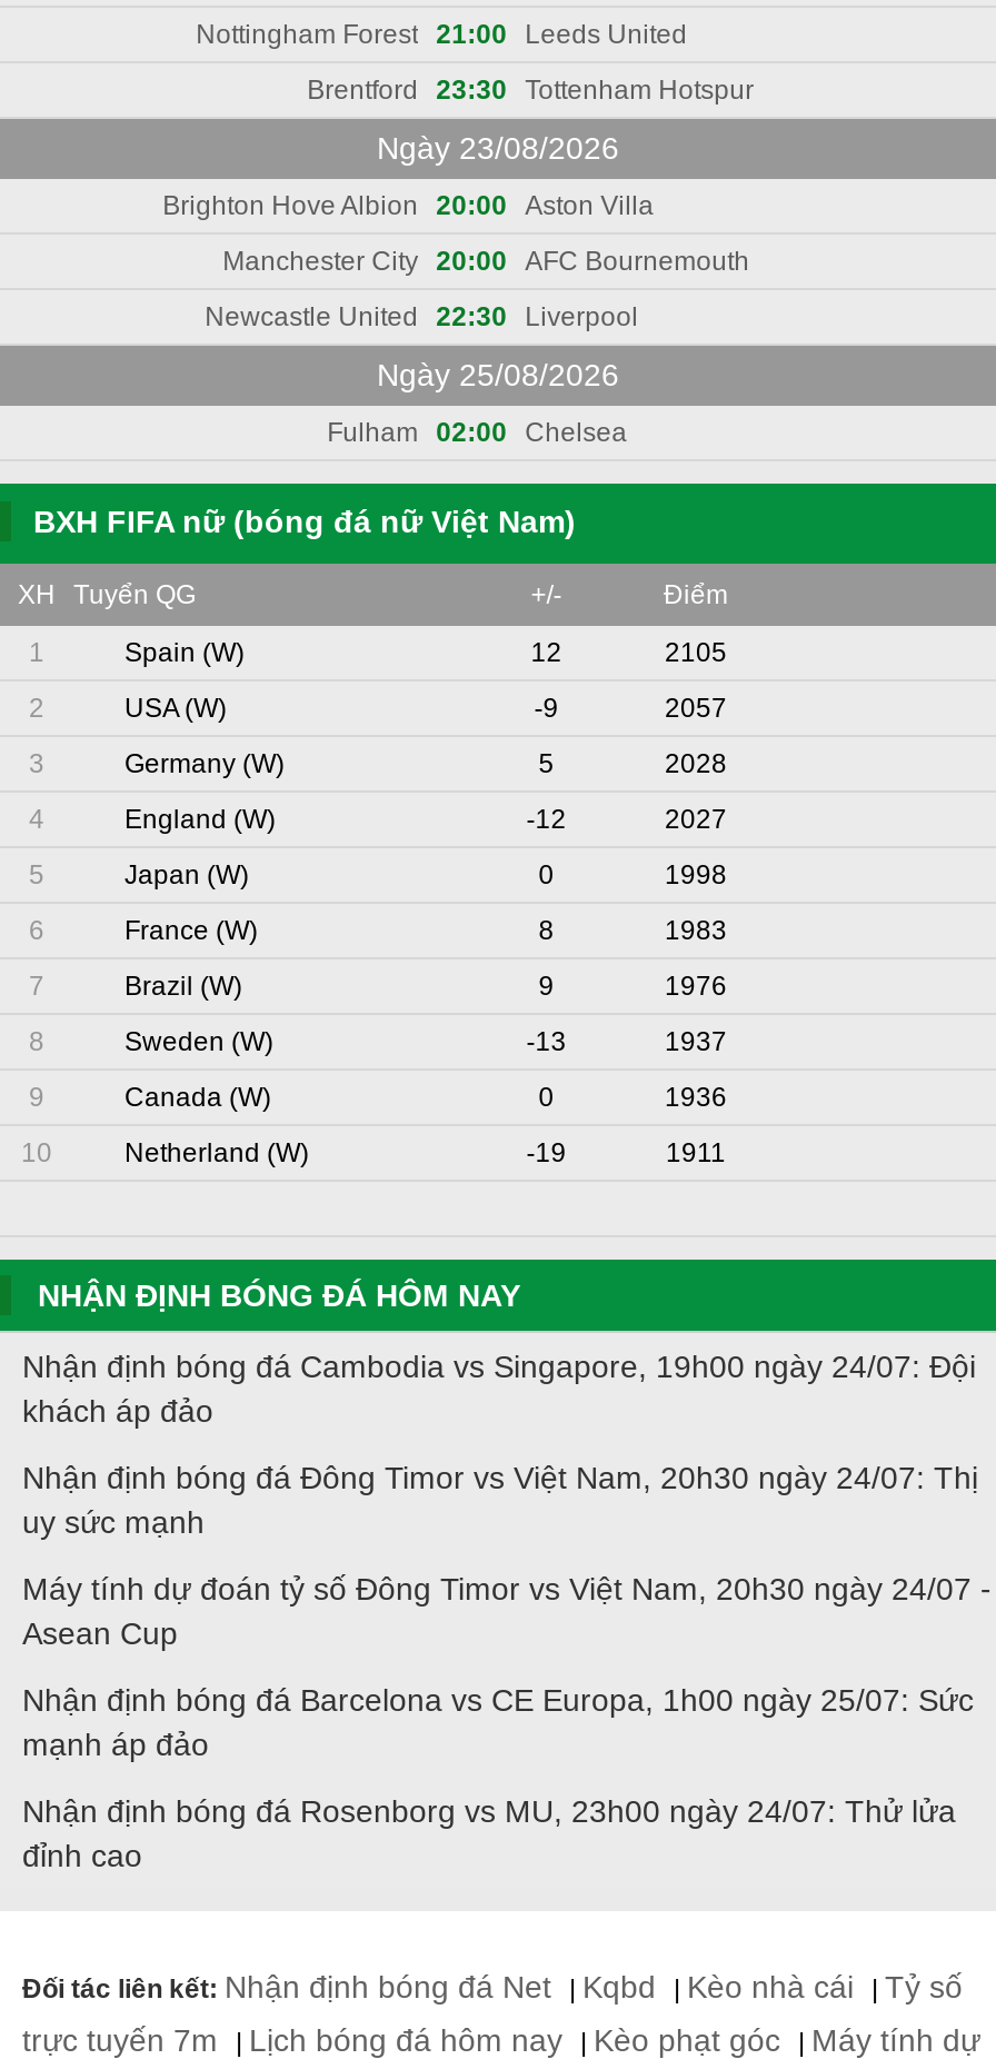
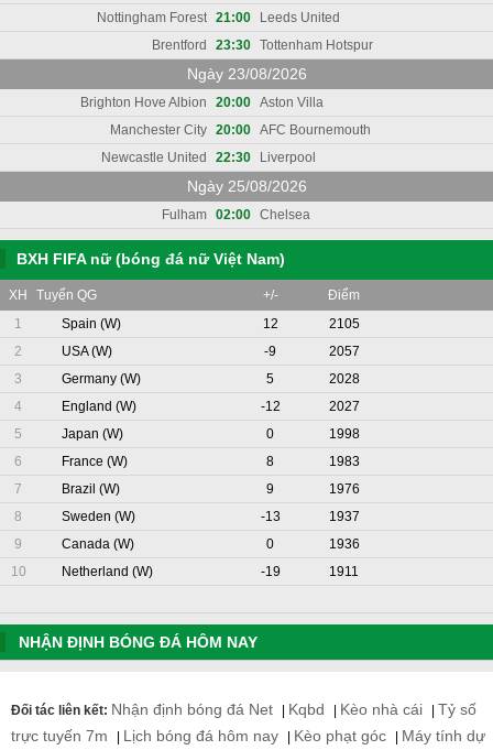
[22,1348,992,1873] Nhận định bóng đá Cambodia vs Singapore, 19h00 ngày 24/07: Đội | khách áp đảo | Nhận định bóng đá Đông Timor vs Việt Nam, 20h30 ngày 24/07: Thị | uy sức mạnh | Máy tính dự đoán tỷ số Đông Timor vs Việt Nam, 20h30 ngày 24/07 - | Asean Cup | Nhận định bóng đá Barcelona vs CE Europa, 1h00 ngày 25/07: Sức | mạnh áp đảo | Nhận định bóng đá Rosenborg vs MU, 23h00 ngày 24/07: Thử lửa | đỉnh cao -> none

